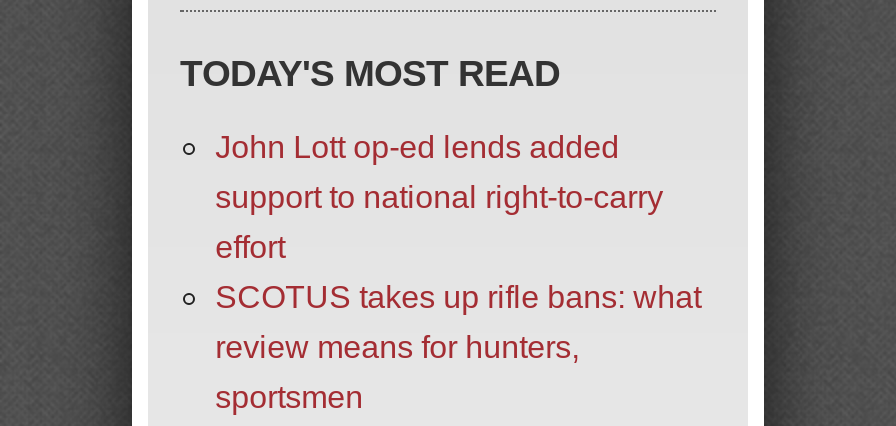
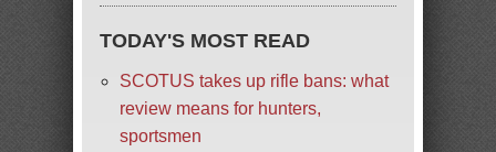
[215,130,663,264] John Lott op-ed lends added | support to national right-to-carry | effort -> none

